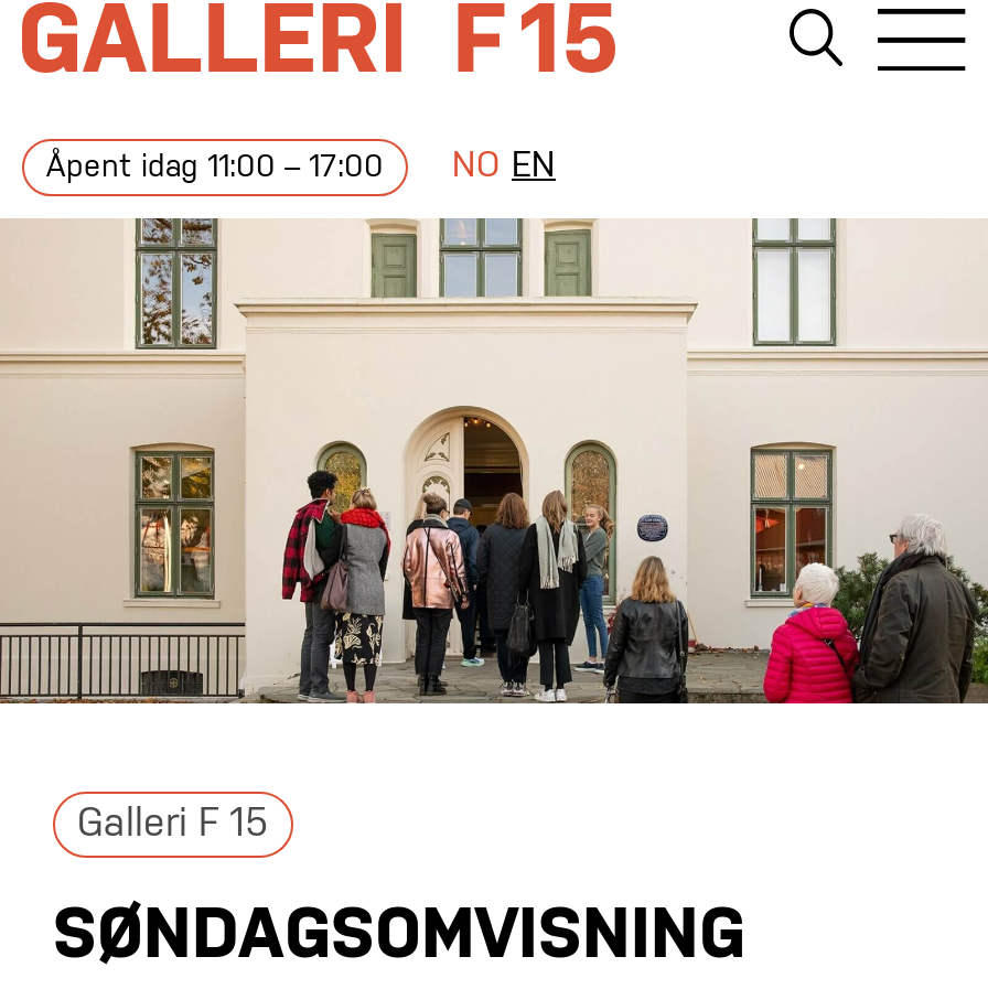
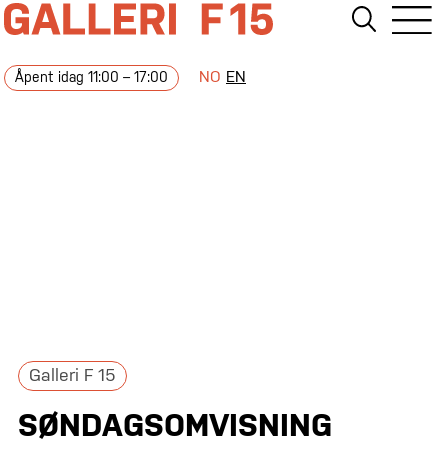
[7,216,981,706] [image] -> none

